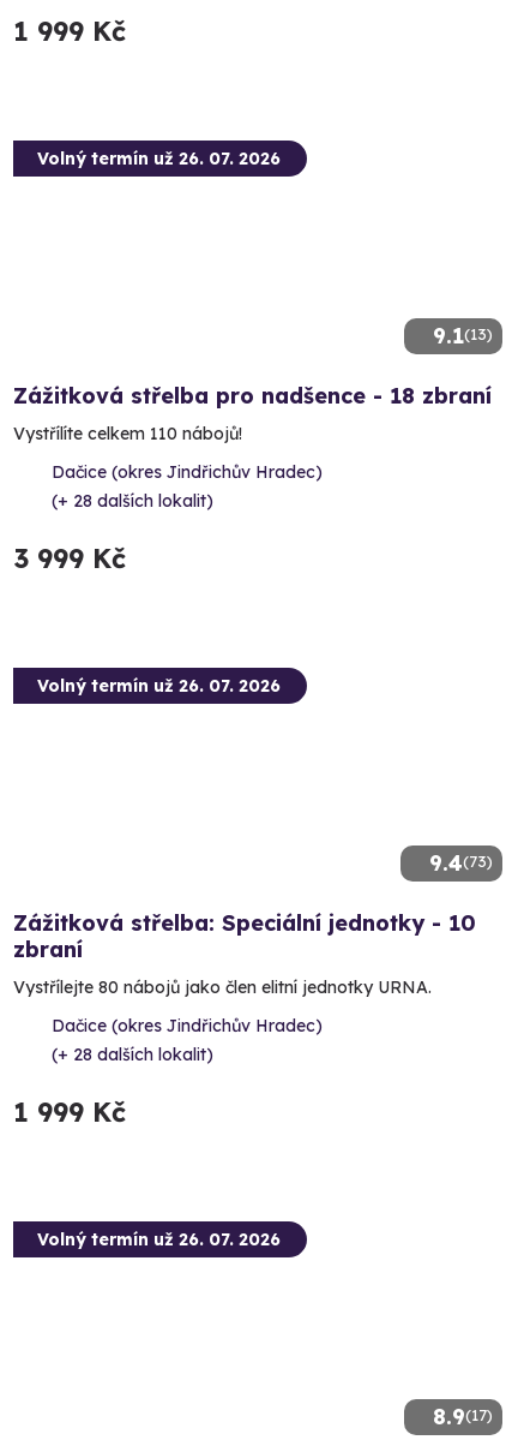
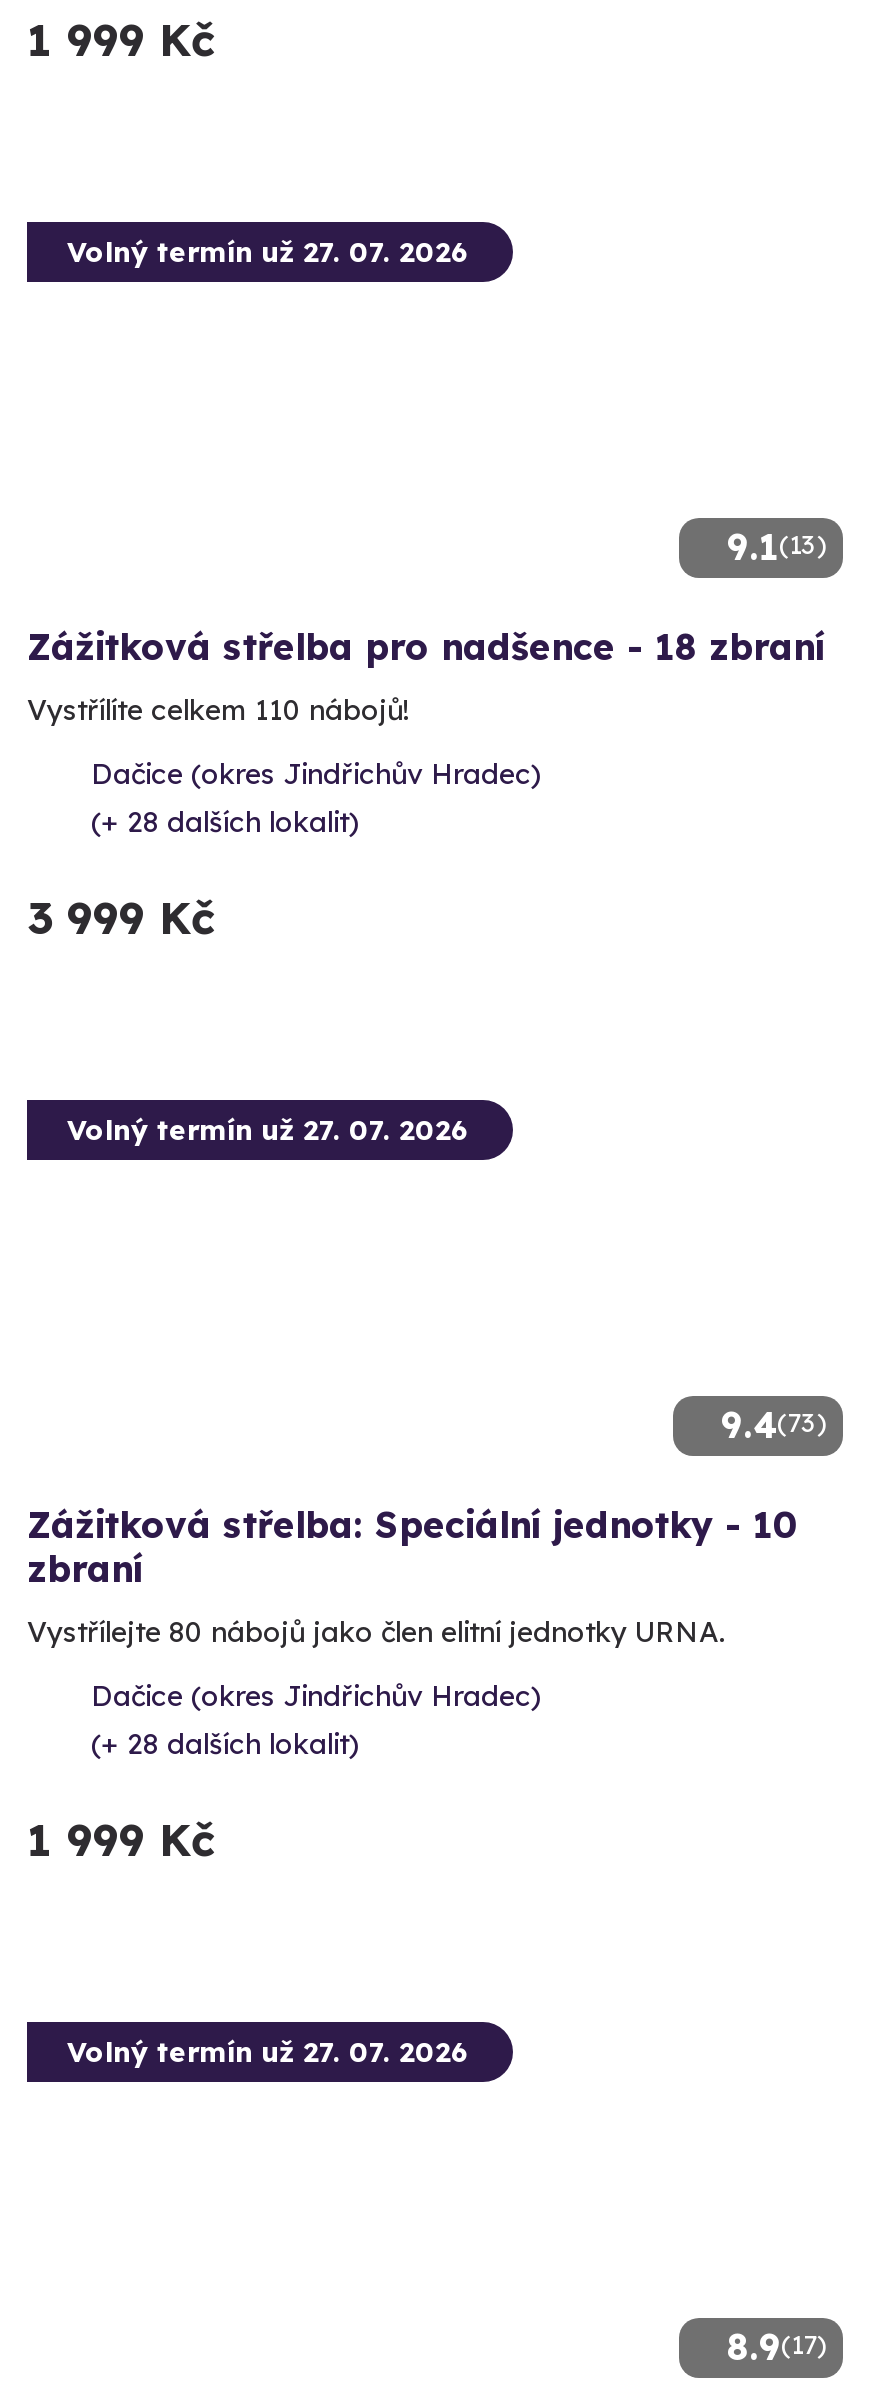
[37,148,281,169] Volný termín už 26. 07. 2026 -> [67,234,469,270] Volný termín už 27. 07. 2026
[37,675,281,697] Volný termín už 26. 07. 2026 -> [67,1112,469,1148] Volný termín už 27. 07. 2026
[37,1229,281,1251] Volný termín už 26. 07. 2026 -> [67,2035,469,2071] Volný termín už 27. 07. 2026

